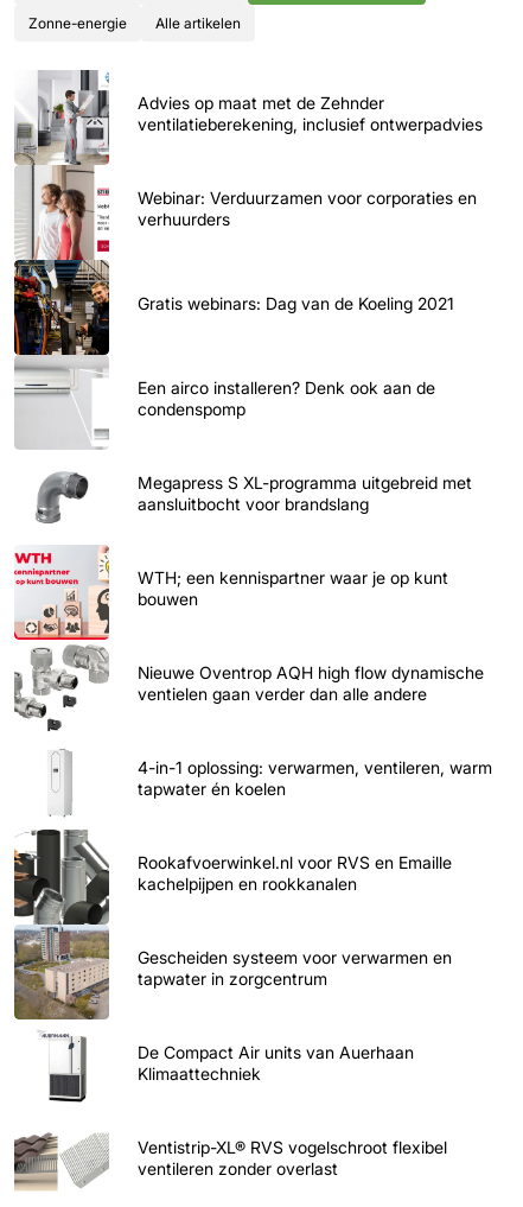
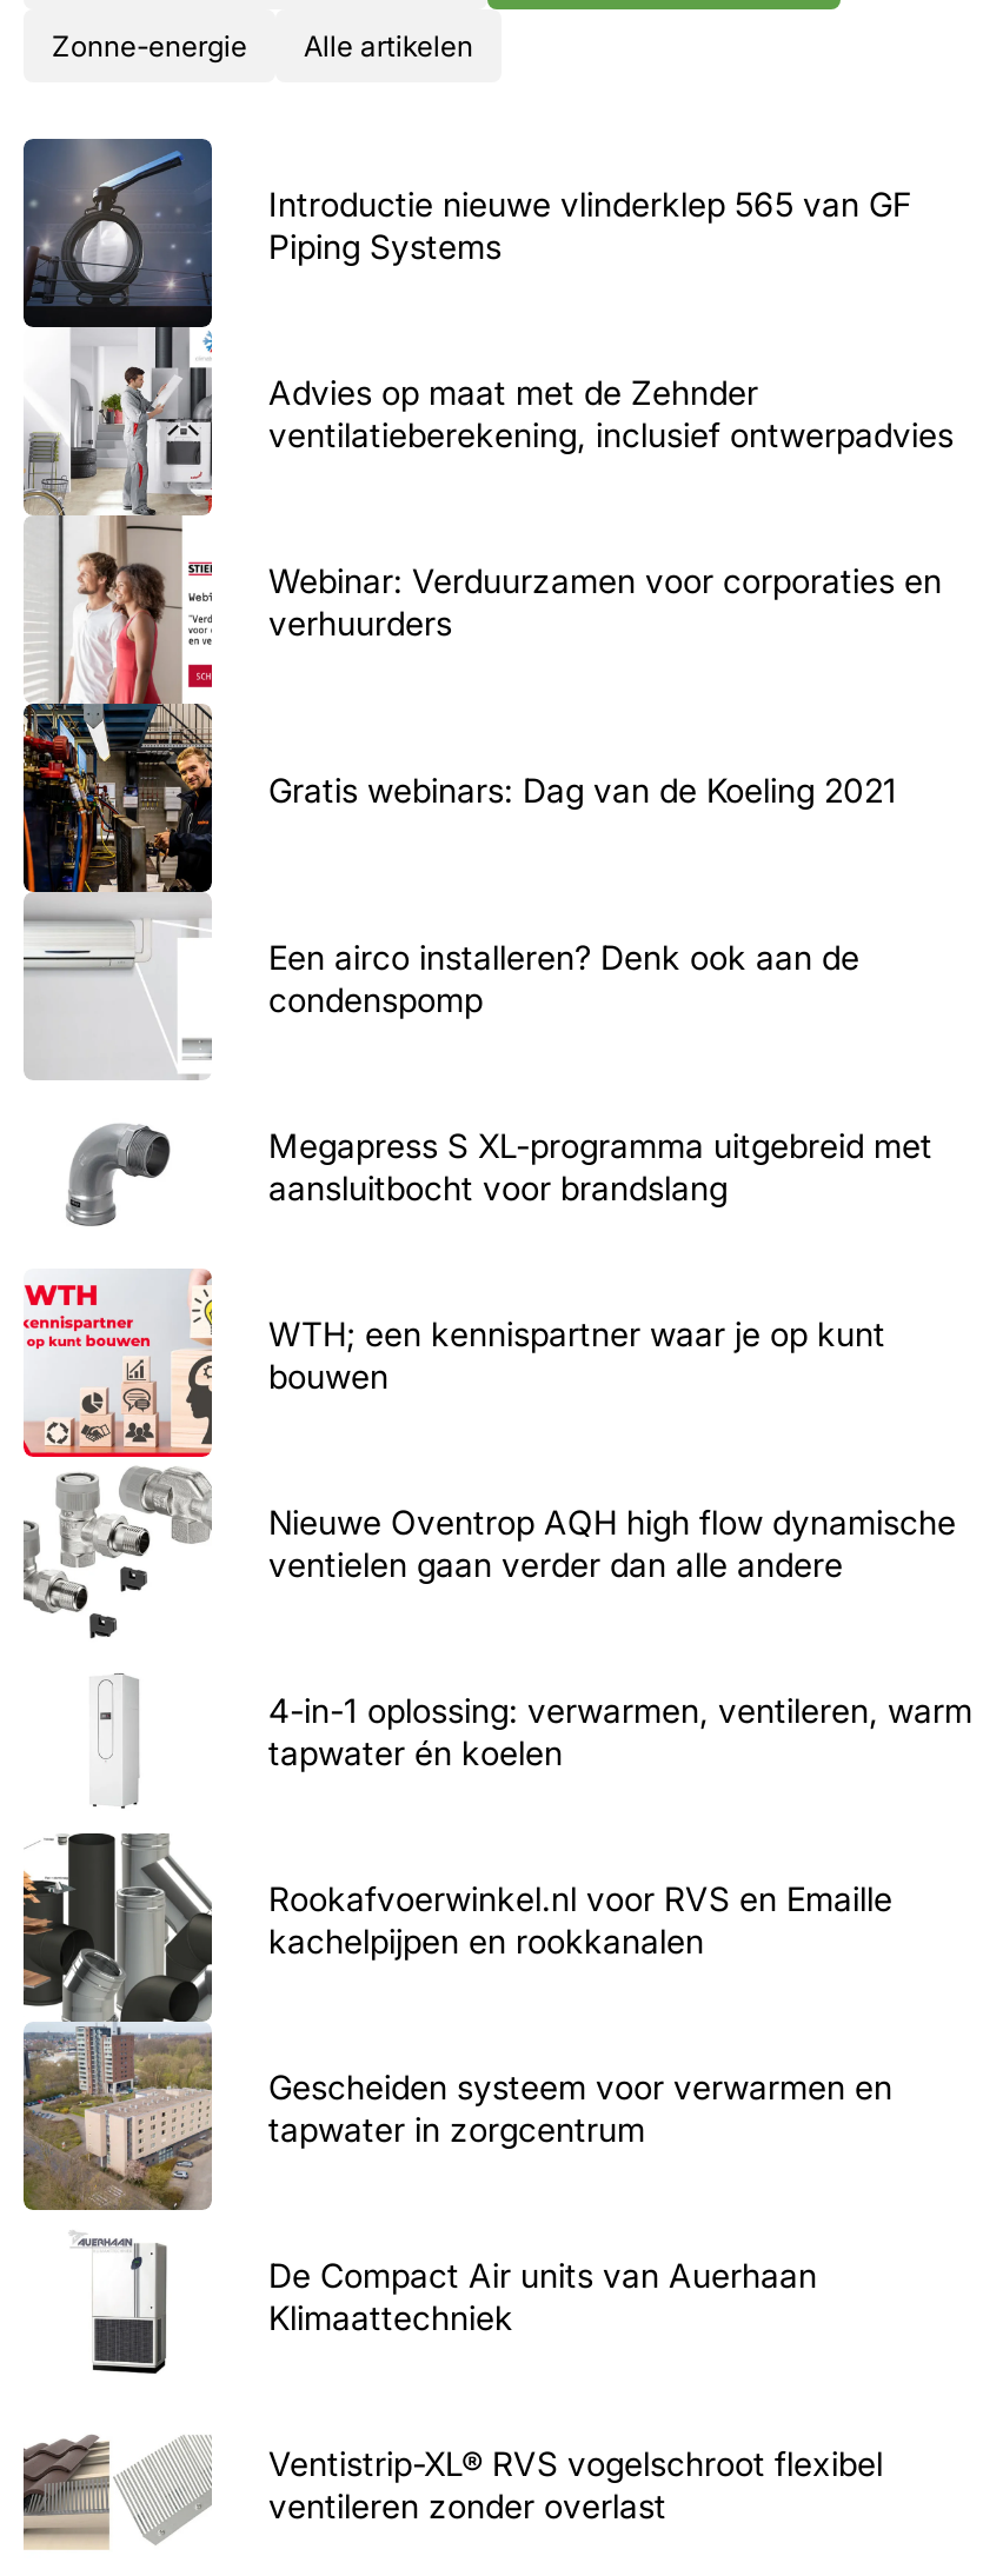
none -> [21,137,911,330] [image] | Introductie nieuwe vlinderklep 565 van GF | Piping Systems

